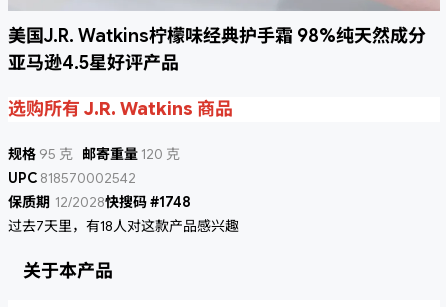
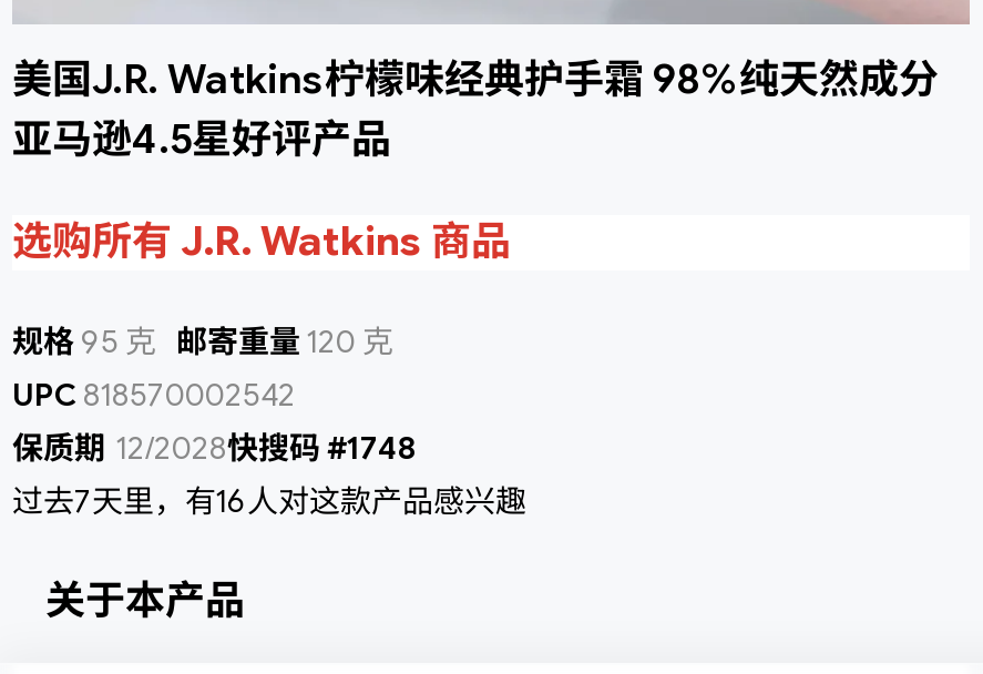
[8,217,239,235] 过去7天里，有18人对这款产品感兴趣 -> [12,482,526,522] 过去7天里，有16人对这款产品感兴趣

